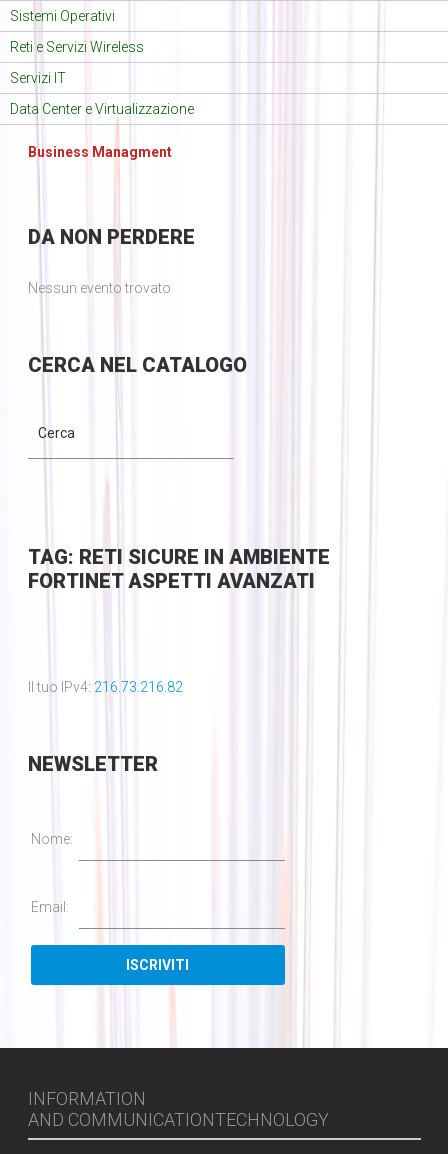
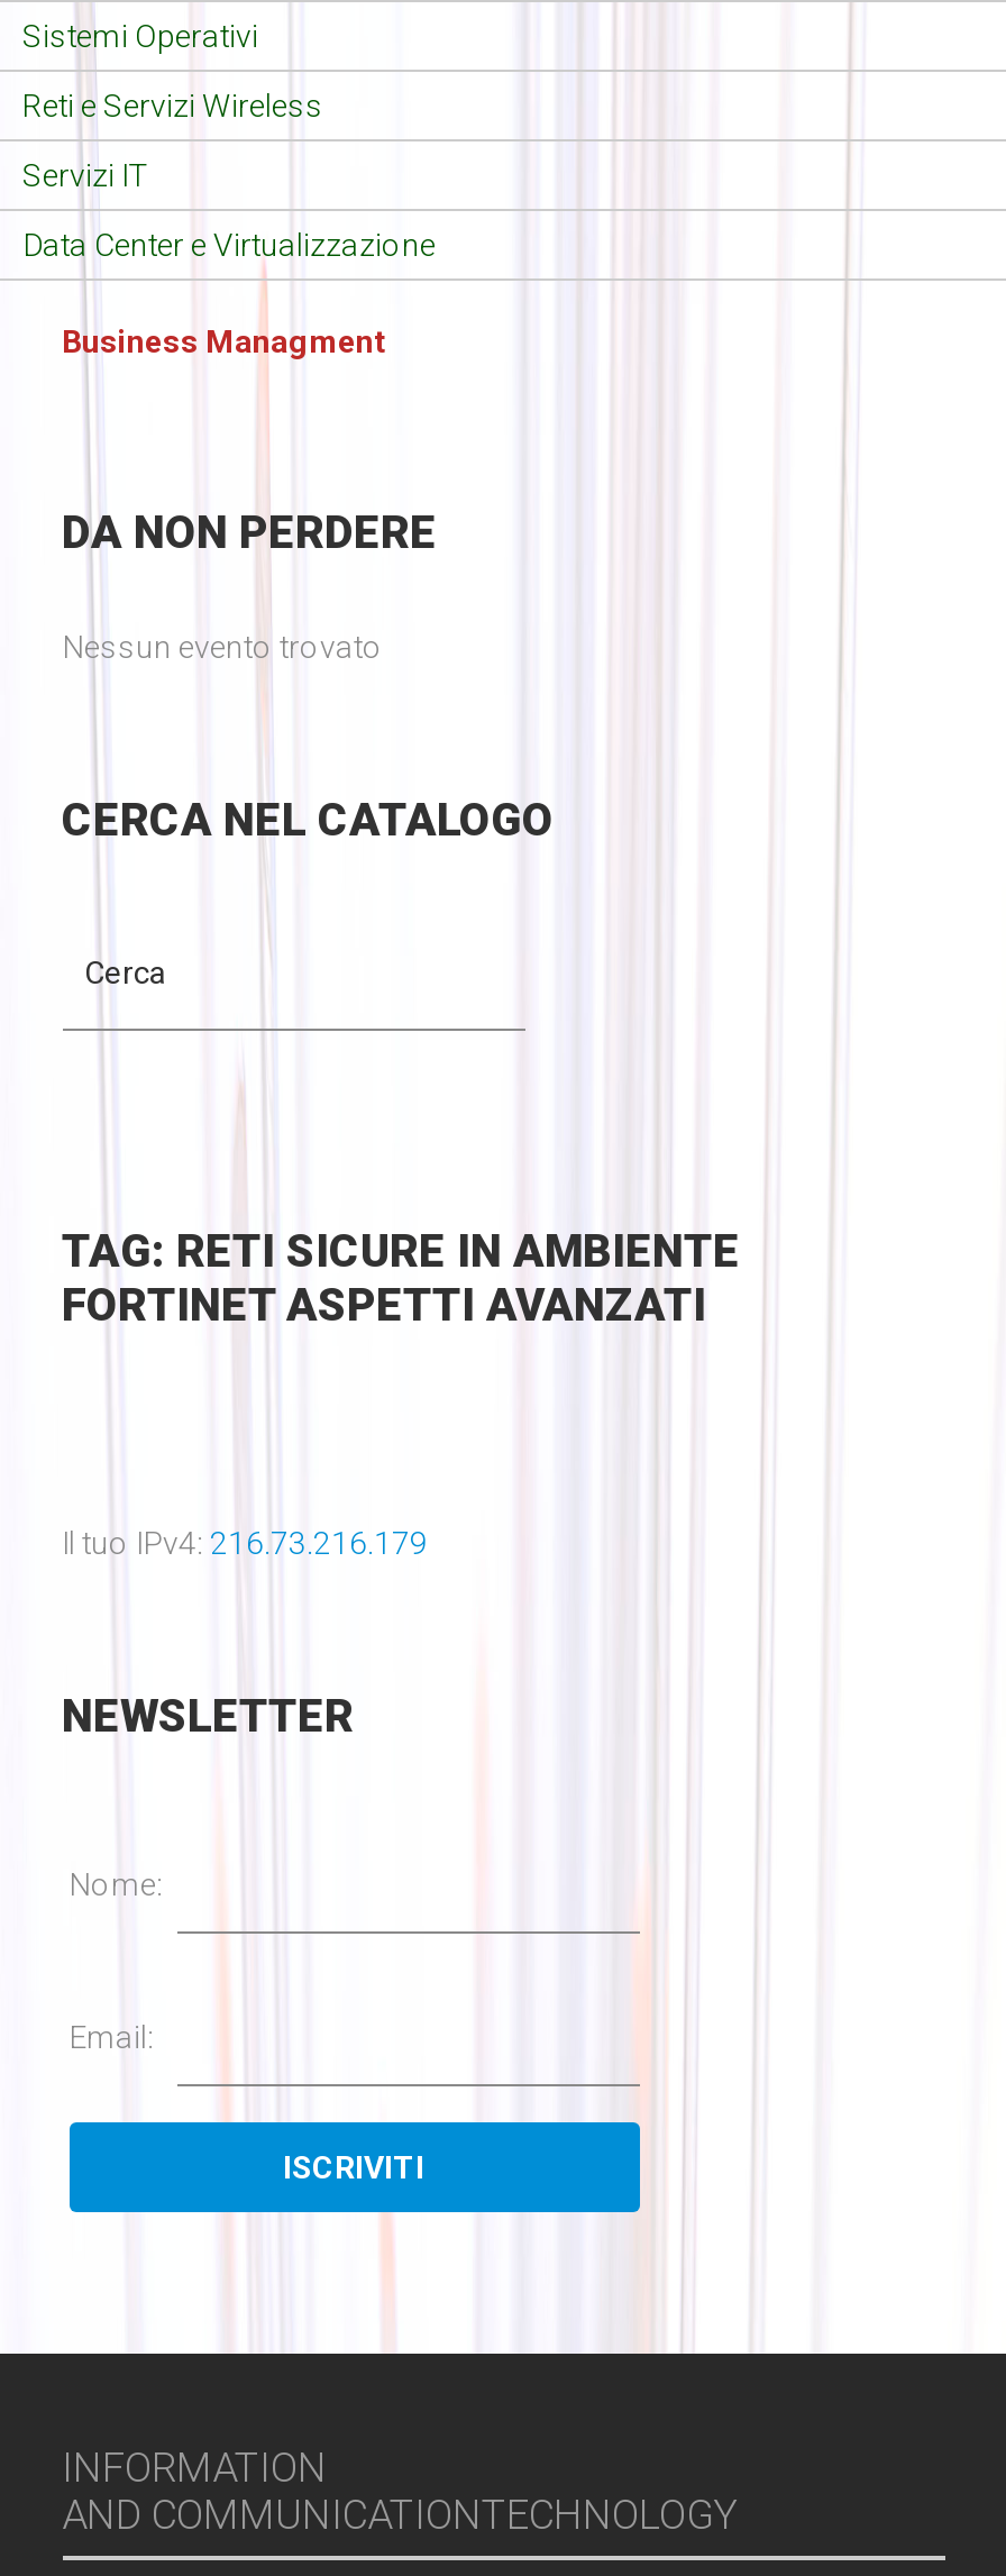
[27,679,182,695] Il tuo IPv4: 216.73.216.82 -> [62,1526,428,1562] Il tuo IPv4: 216.73.216.179

